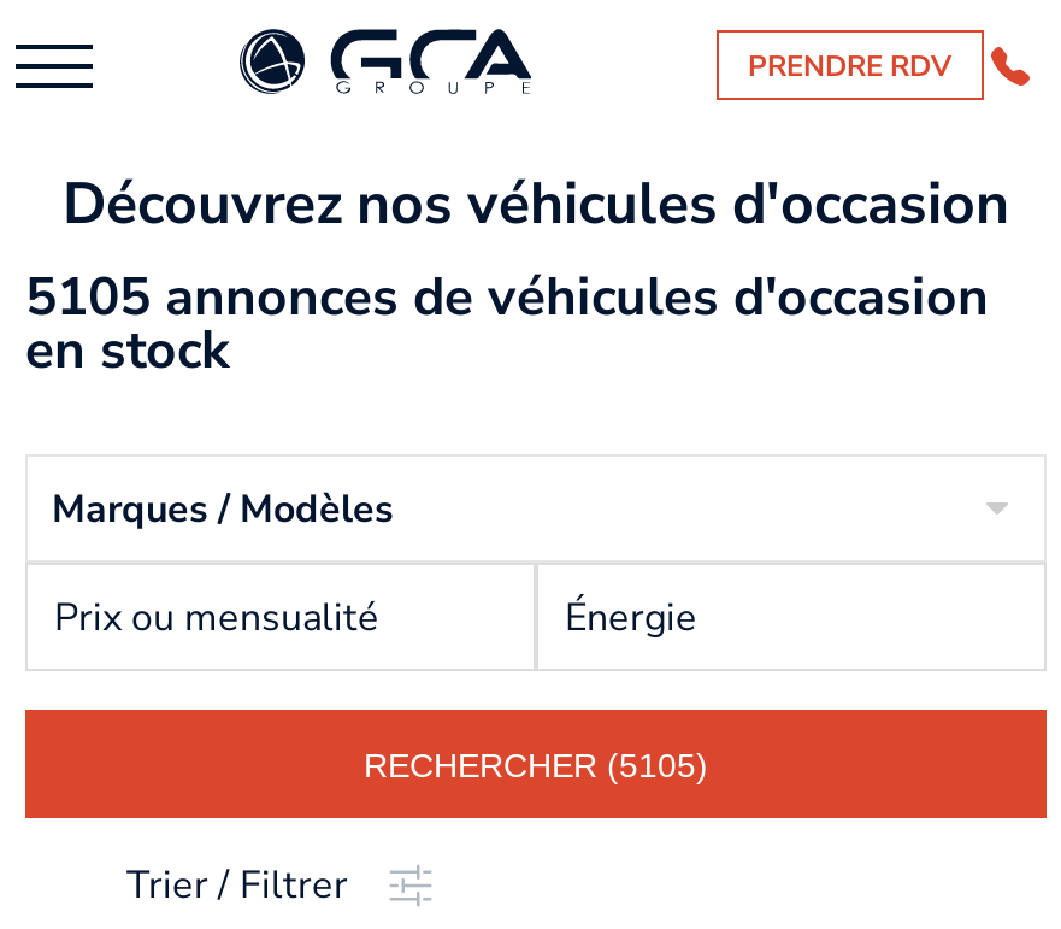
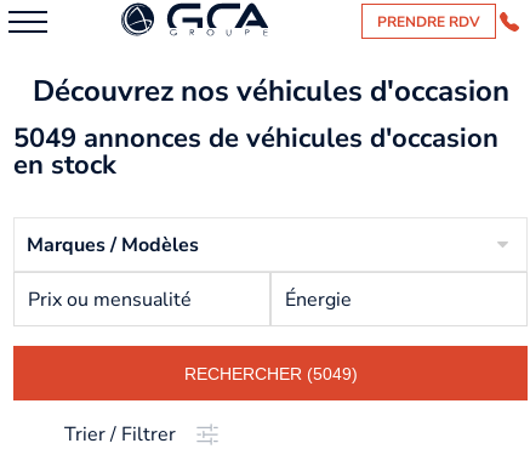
[25,261,989,334] 5105 annonces de véhicules d'occasion -> [13,120,498,157] 5049 annonces de véhicules d'occasion
[364,745,708,783] RECHERCHER (5105) -> [184,363,357,383] RECHERCHER (5049)

